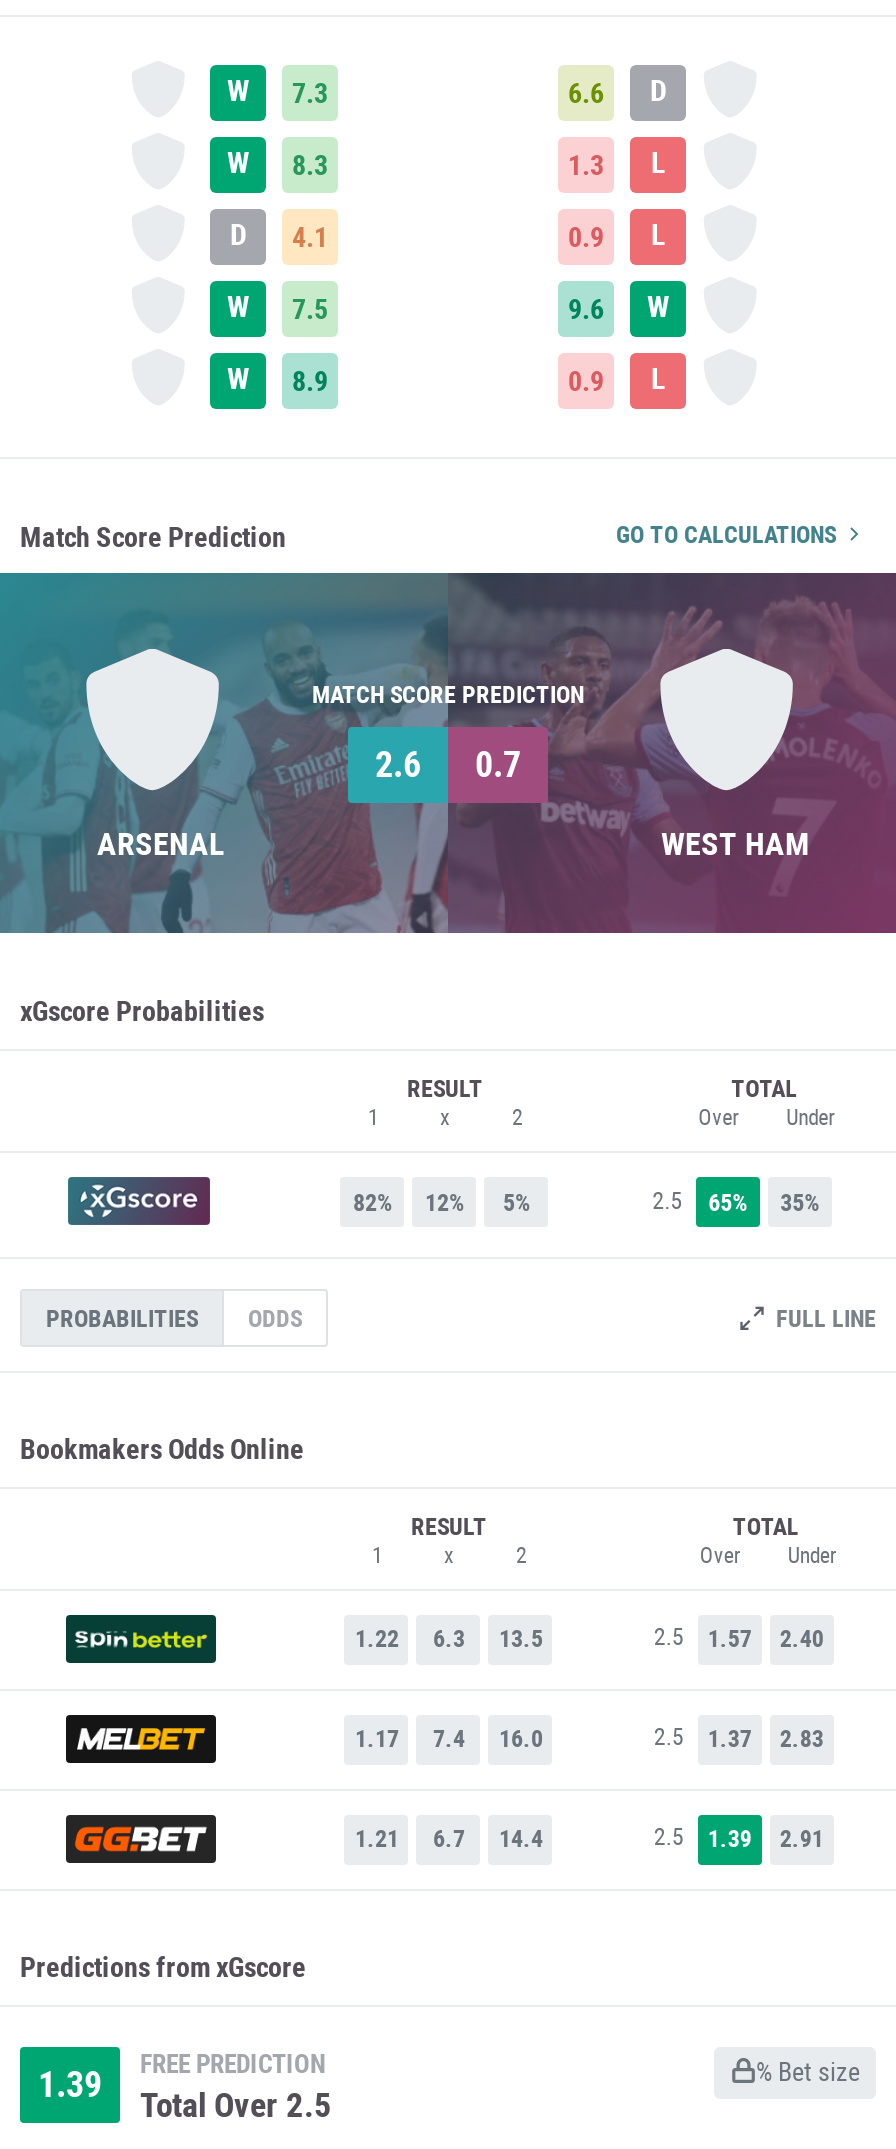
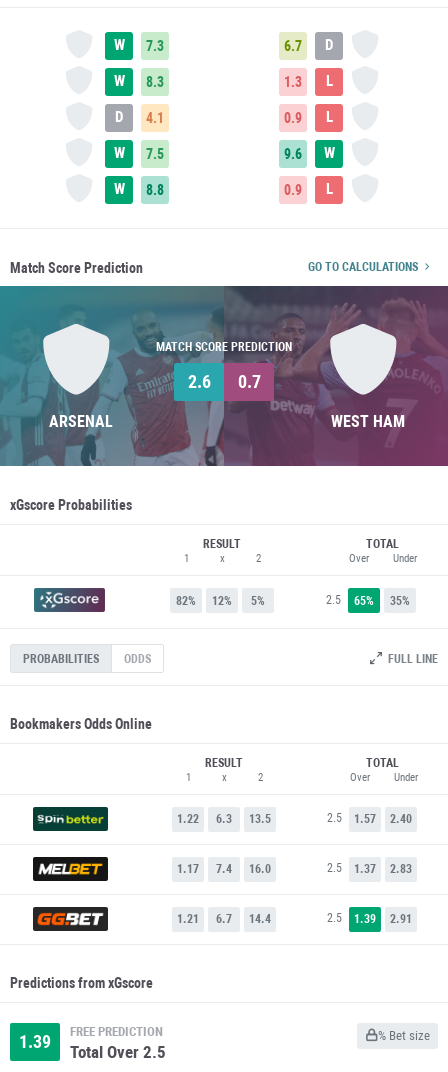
[568,73,666,109] 6.6 D -> [284,36,333,54] 6.7 D
[227,361,328,397] W 8.9 -> [113,180,164,198] W 8.8

